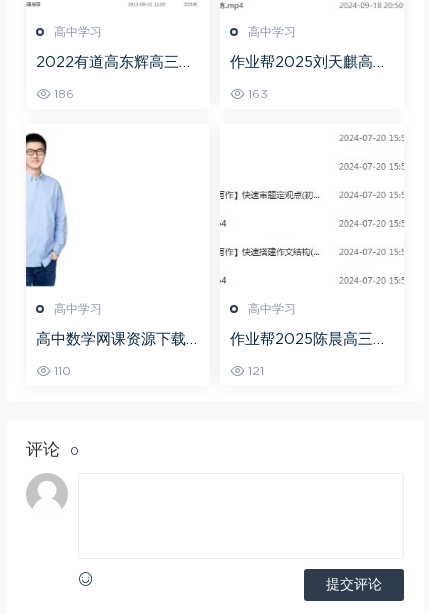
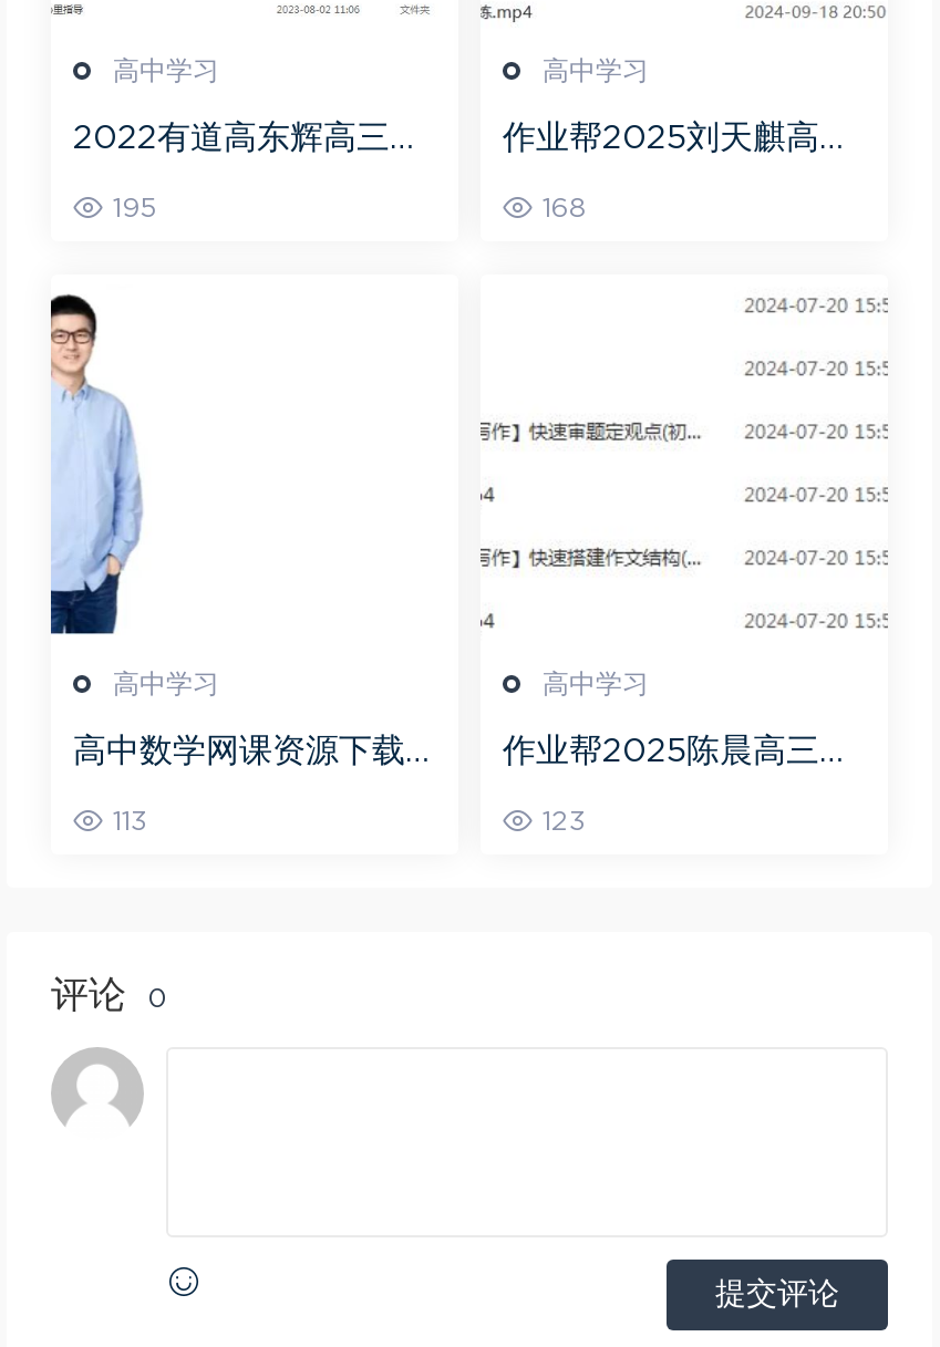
[50,88,74,100] 186 -> [104,195,155,221] 195
[244,88,268,100] 163 -> [534,195,587,221] 168
[50,365,71,377] 110 -> [104,808,148,835] 113
[244,365,264,377] 121 -> [534,808,587,835] 123

